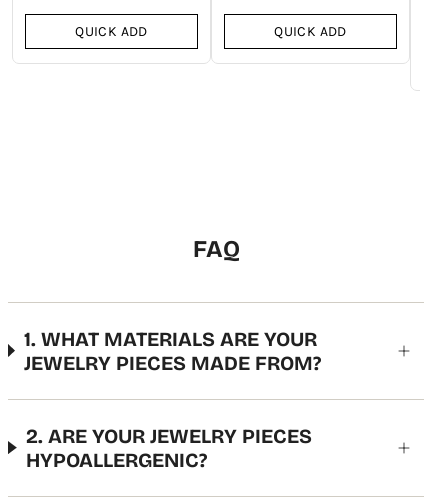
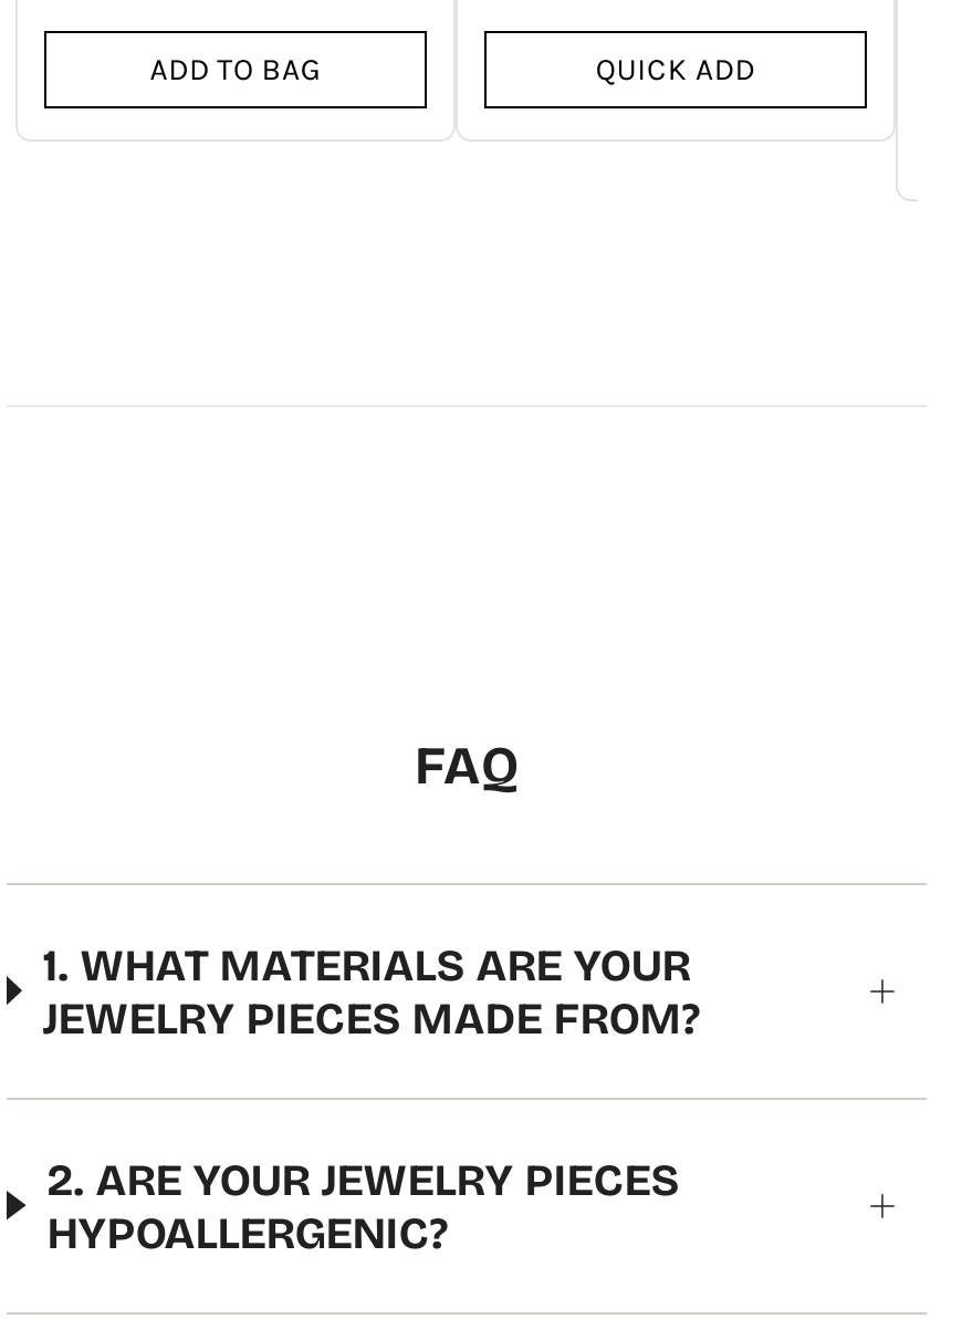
[75,23,148,40] QUICK ADD -> [150,50,321,88] ADD TO BAG

